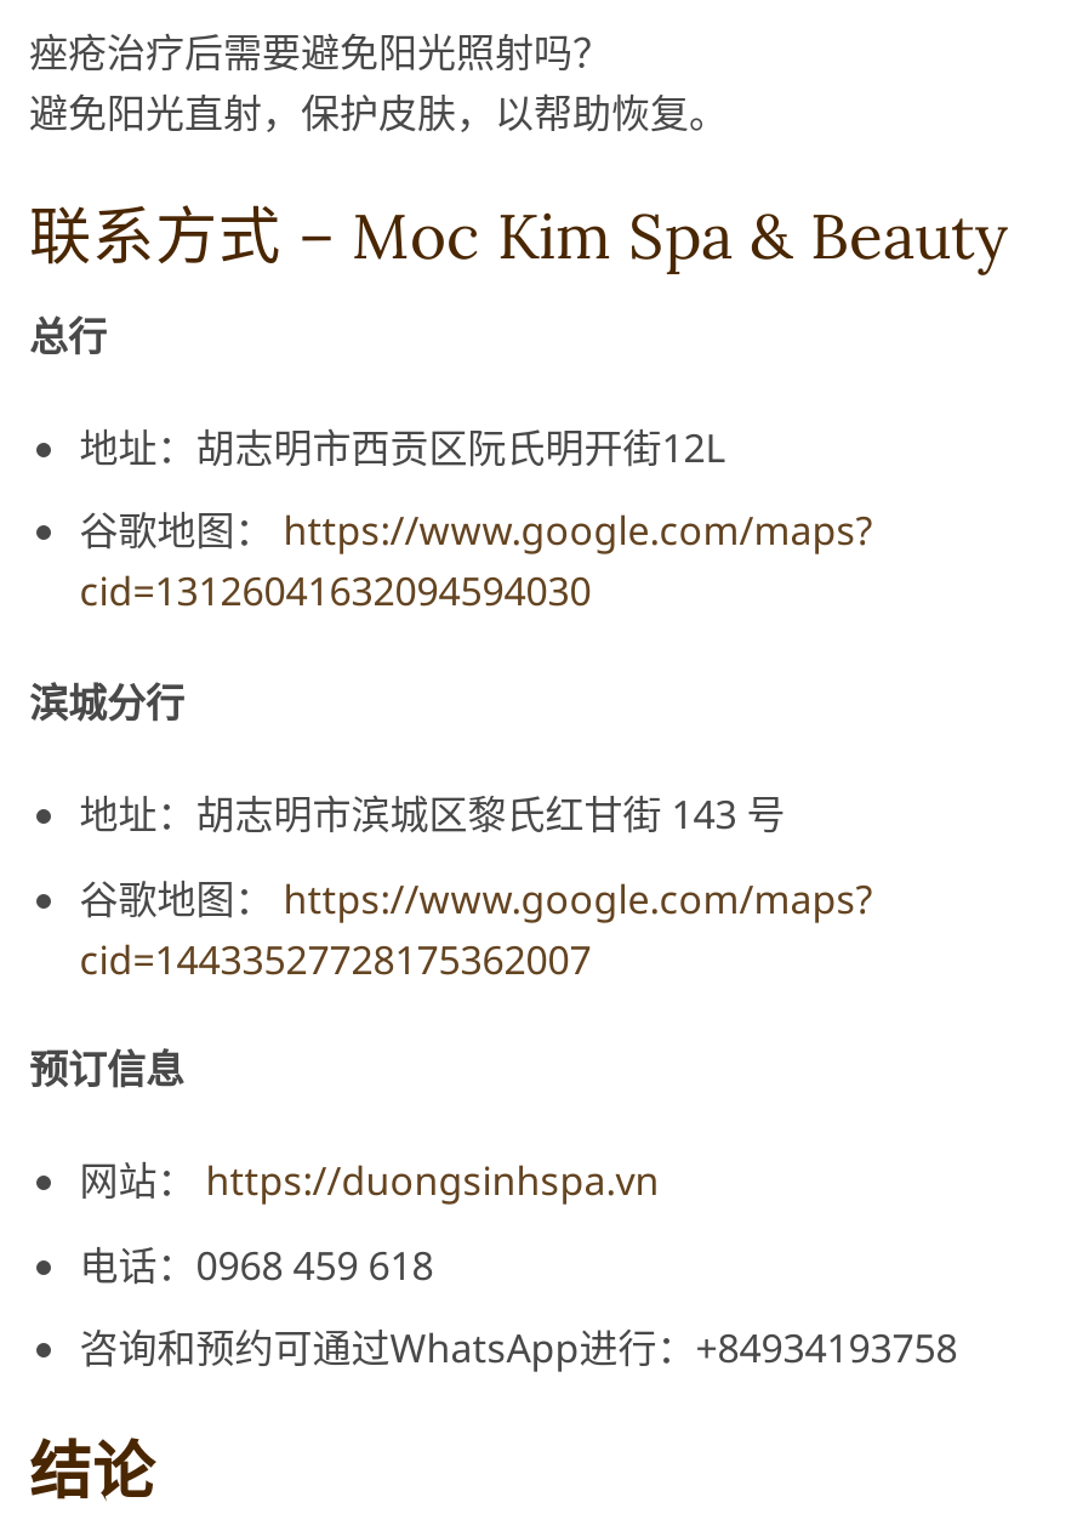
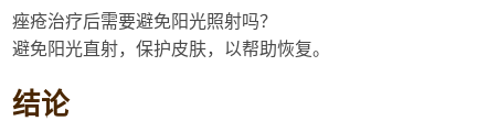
[29,196,1009,1375] 联系方式 – Moc Kim Spa & Beauty | 总行 | 地址：胡志明市西贡区阮氏明开街12L | 谷歌地图：https://www.google.com/maps? | cid=13126041632094594030 | 滨城分行 | 地址：胡志明市滨城区黎氏红甘街 143 号 | 谷歌地图：https://www.google.com/maps? | cid=14433527728175362007 | 预订信息 | 网站：https://duongsinhspa.vn | 电话：0968 459 618 | 咨询和预约可通过WhatsApp进行：+84934193758 -> none

